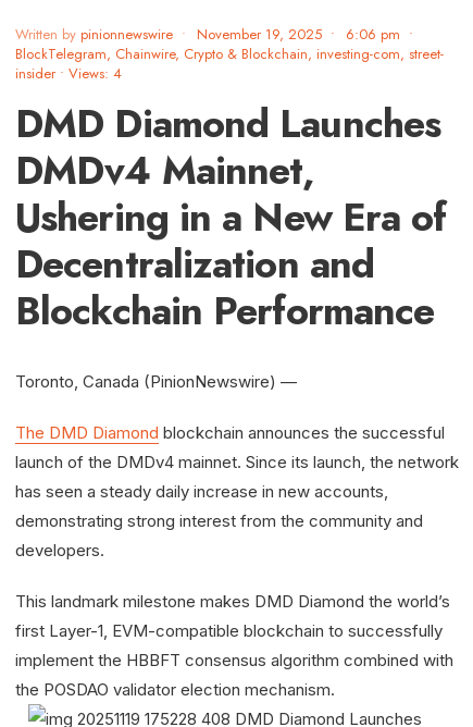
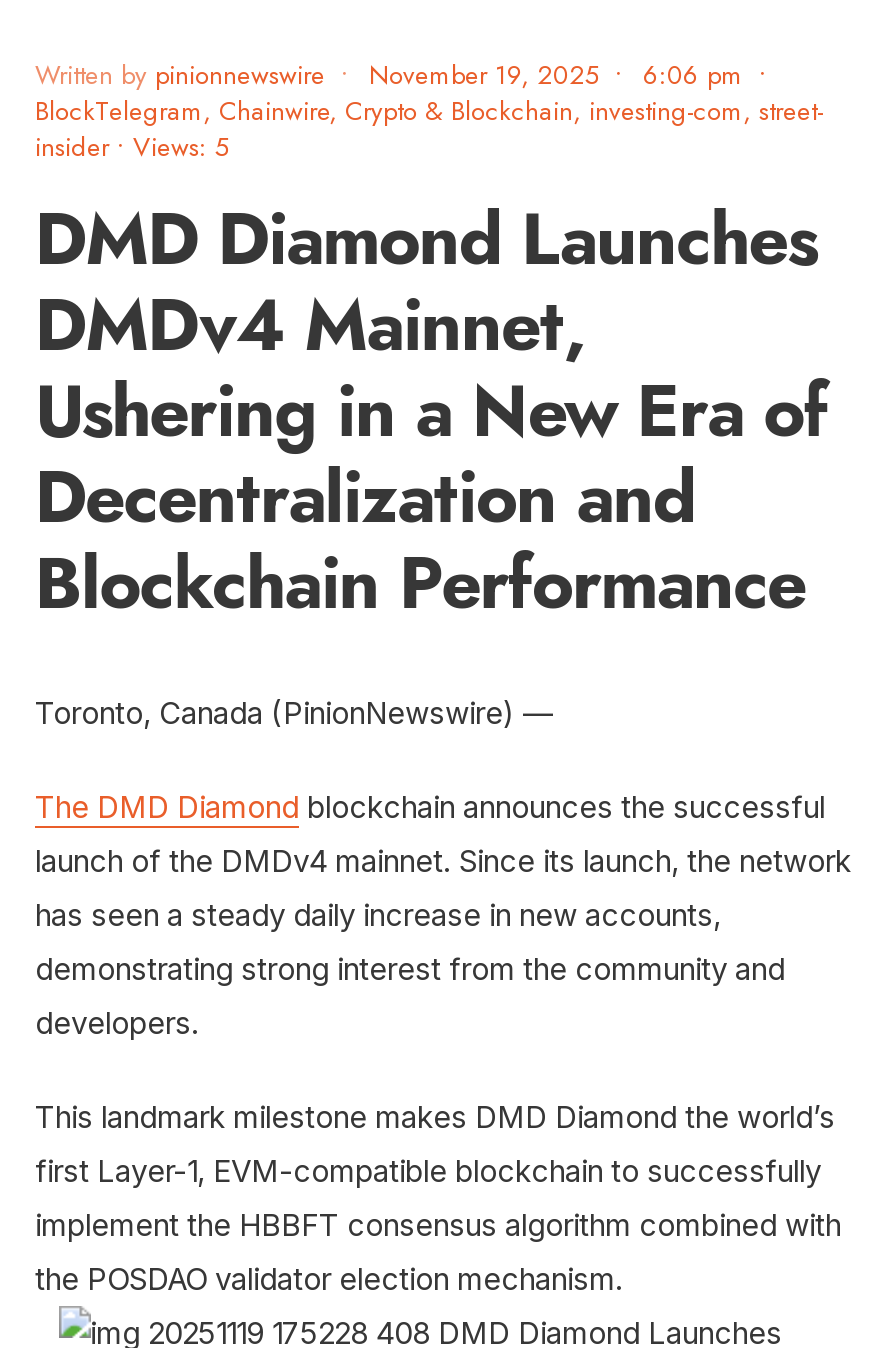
[15,63,122,84] insider • Views: 4 -> [35,128,229,166] insider • Views: 5

